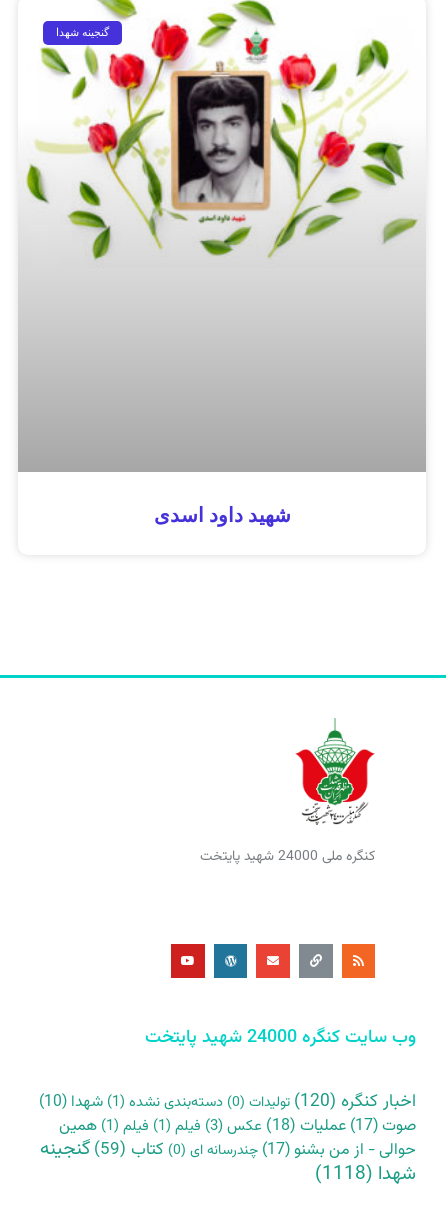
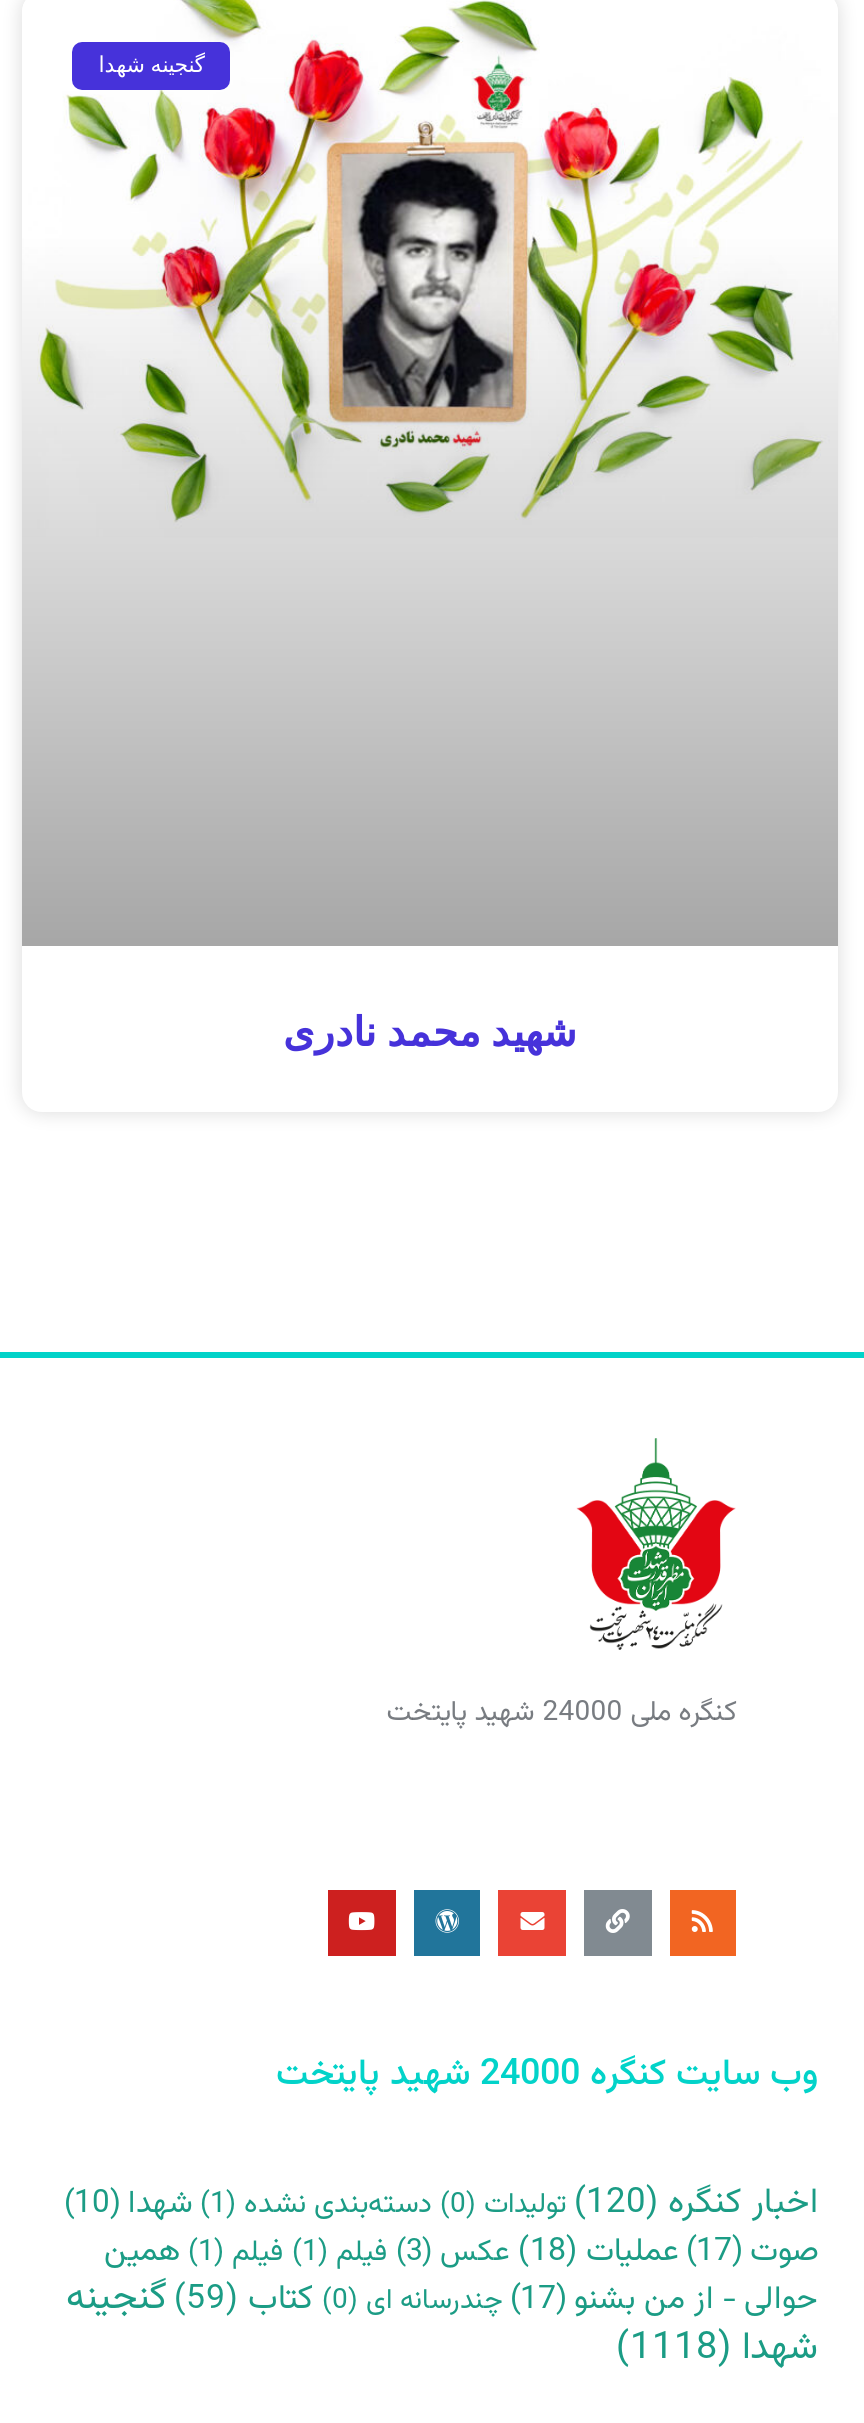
[176,74,266,204] [image] -> [340,150,516,410] [image]
[155,504,292,528] شهید داود اسدی -> [287,1010,581,1058] شهید محمد نادری

